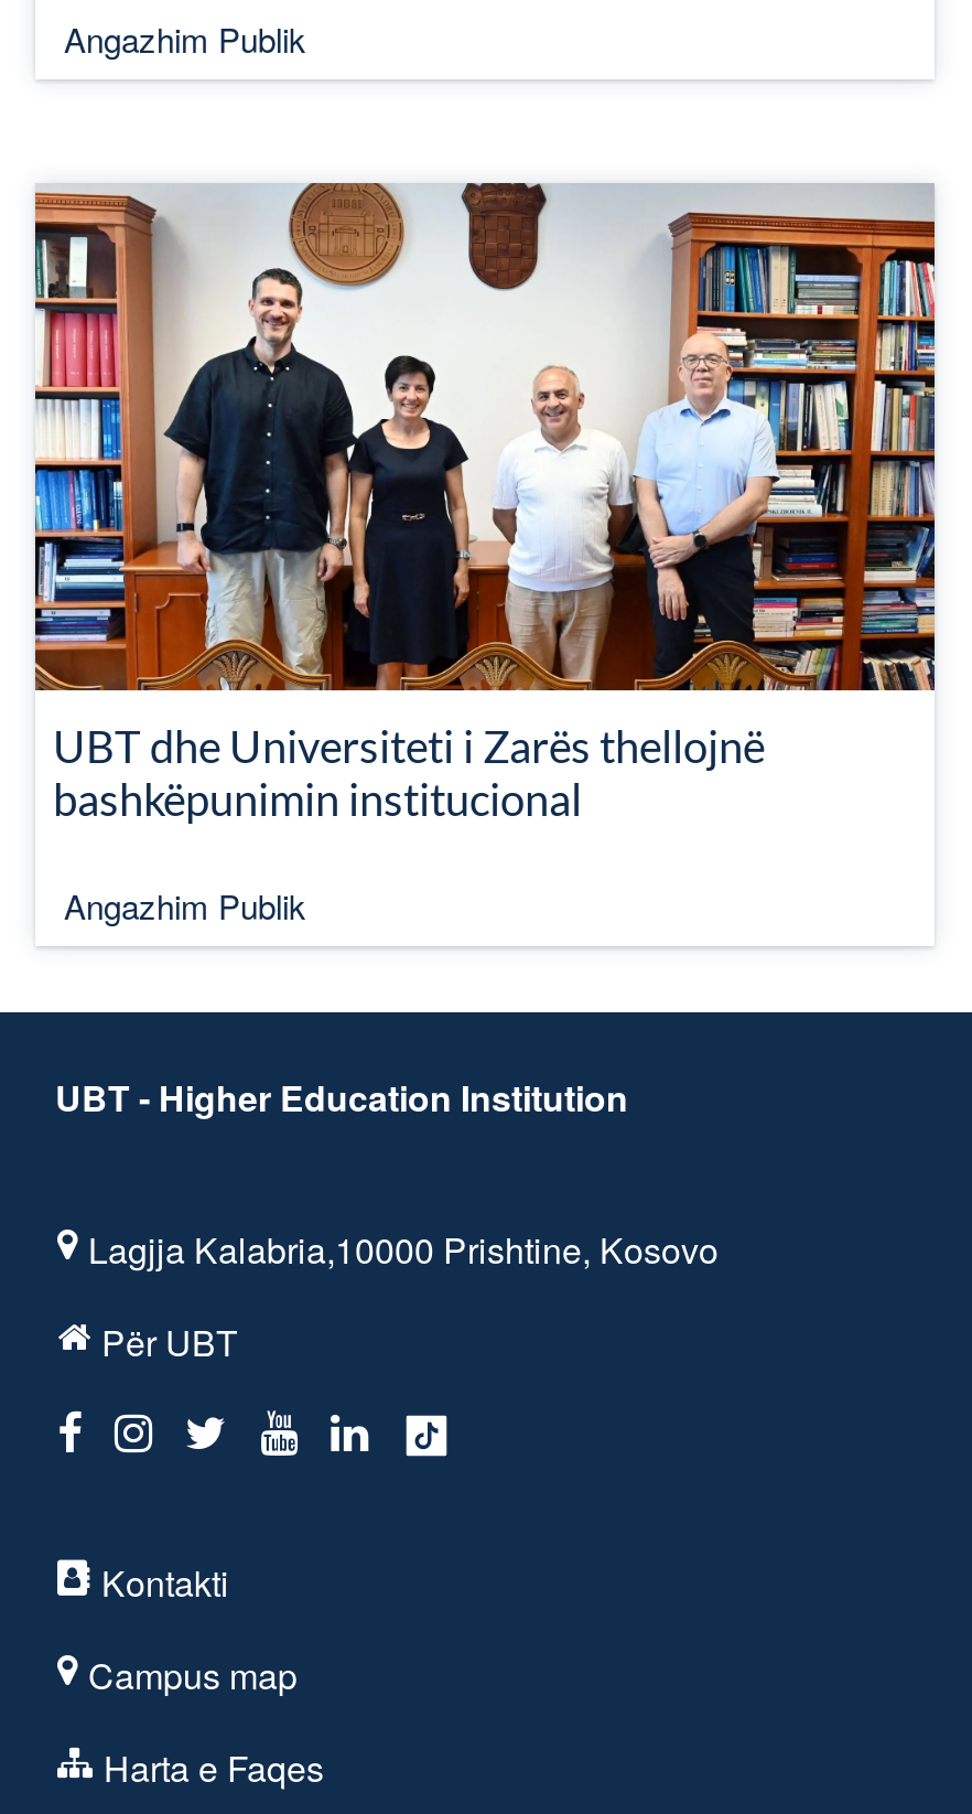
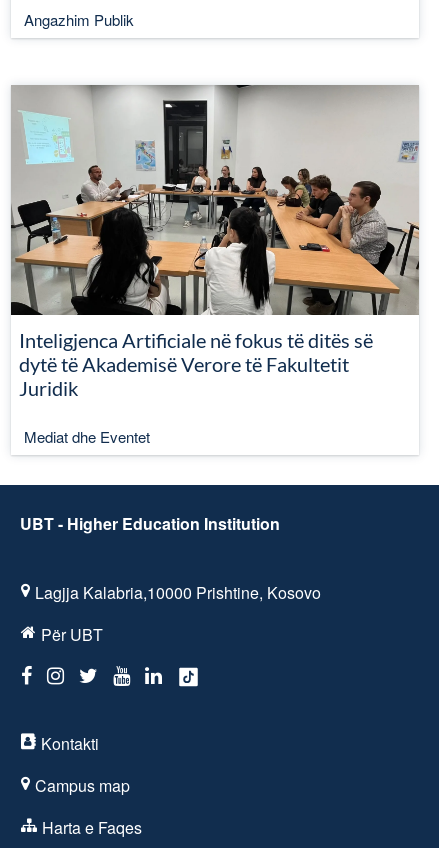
[33,183,937,825] [image] | UBT dhe Universiteti i Zarës thellojnë | bashkëpunimin institucional -> [10,84,419,400] [image] | Inteligjenca Artificiale në fokus të ditës së | dytë të Akademisë Verore të Fakultetit | Juridik
[64,882,306,929] Angazhim Publik -> [24,426,150,447] Mediat dhe Eventet

